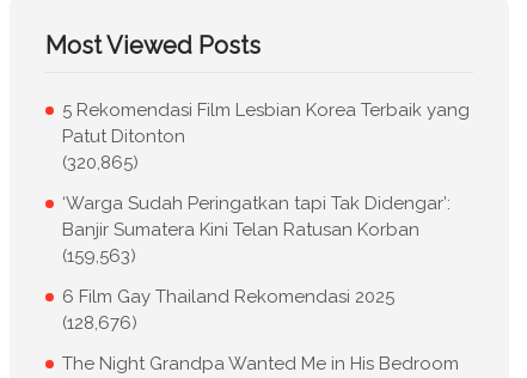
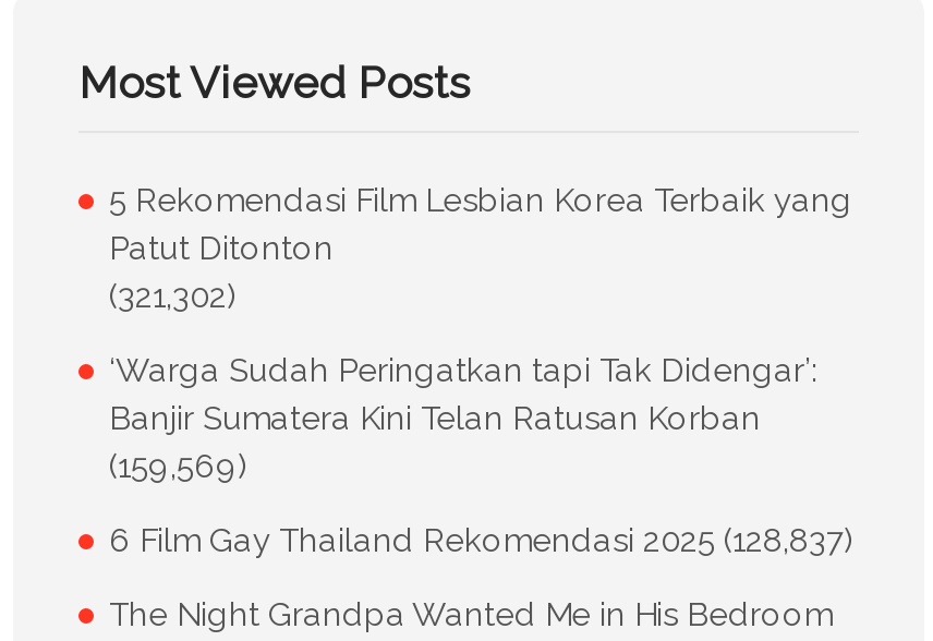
[62,152,139,174] (320,865) -> [109,278,238,317] (321,302)
[62,246,136,267] (159,563) -> [109,448,249,487] (159,569)
[62,286,394,334] 6 Film Gay Thailand Rekomendasi 2025 | (128,676) -> [109,522,855,561] 6 Film Gay Thailand Rekomendasi 2025 (128,837)

